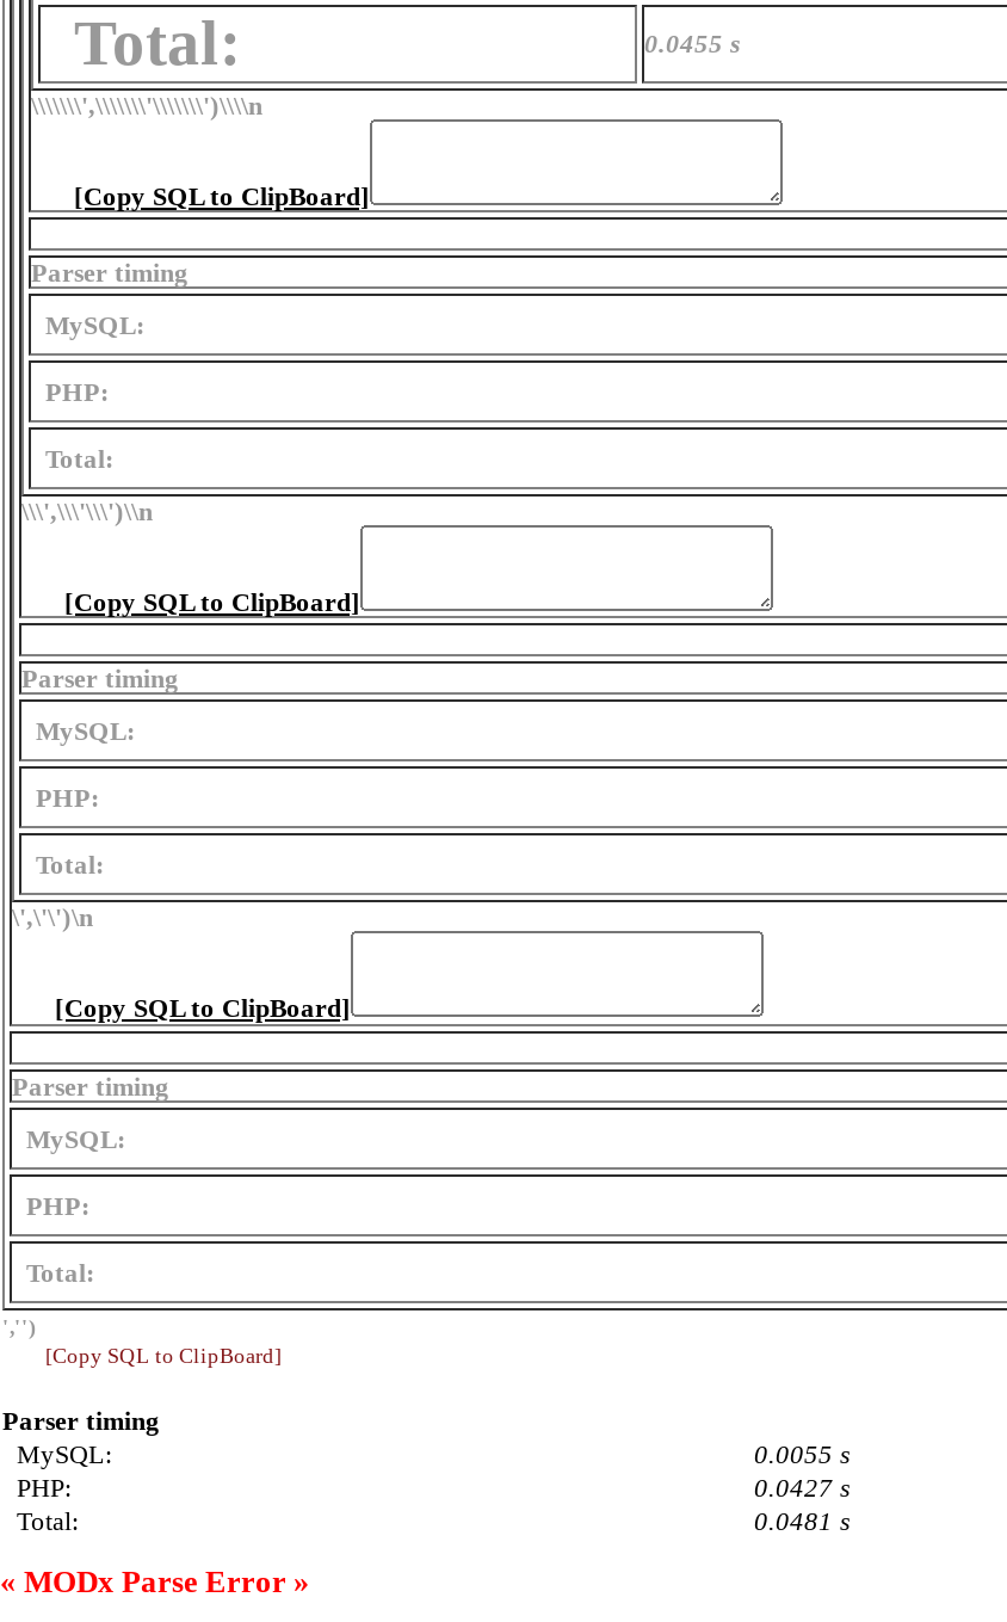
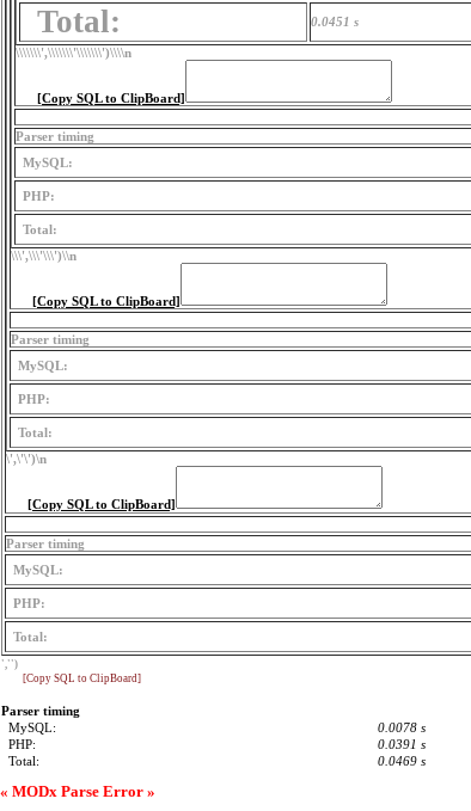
[644,28,740,57] 0.0455 s -> [311,14,359,28] 0.0451 s
[754,1438,850,1467] 0.0055 s -> [378,720,426,734] 0.0078 s
[754,1472,850,1500] 0.0427 s -> [378,736,426,751] 0.0391 s
[754,1505,850,1534] 0.0481 s -> [378,753,426,768] 0.0469 s

